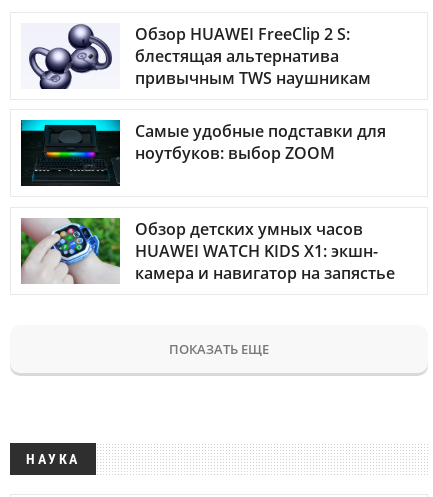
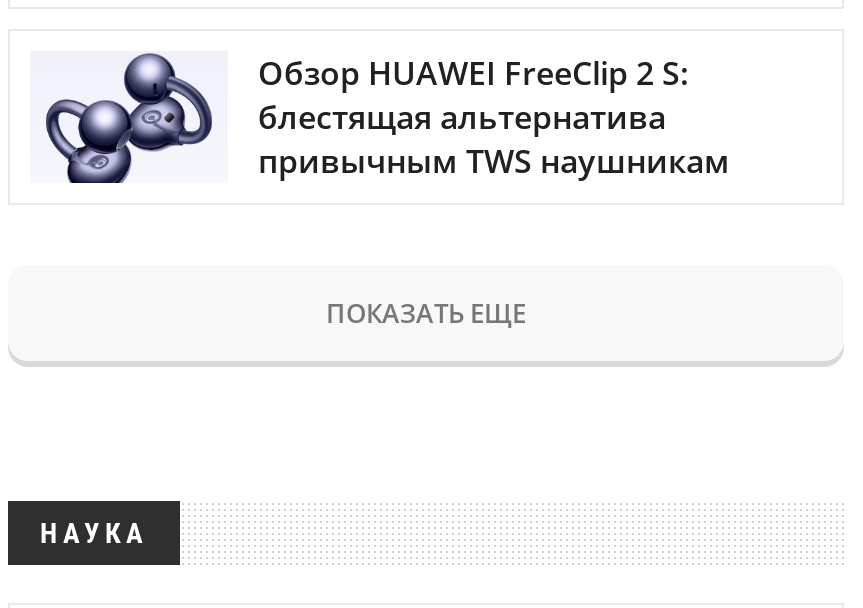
[20,119,395,283] [image] | Самые удобные подставки для | ноутбуков: выбор ZOOM | Обзор детских умных часов | HUAWEI WATCH KIDS X1: экшн- | камера и навигатор на запястье -> none
[20,217,121,285] [image] -> none

